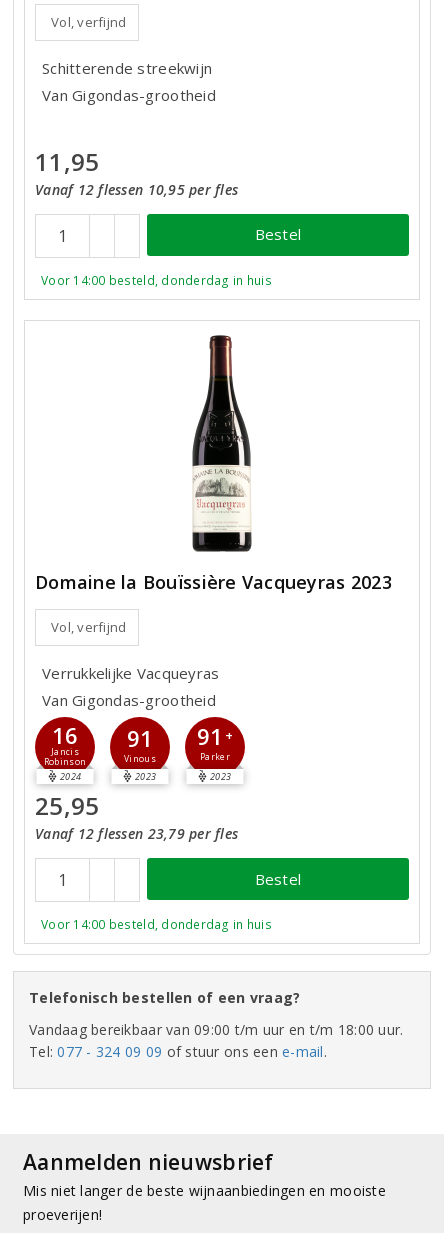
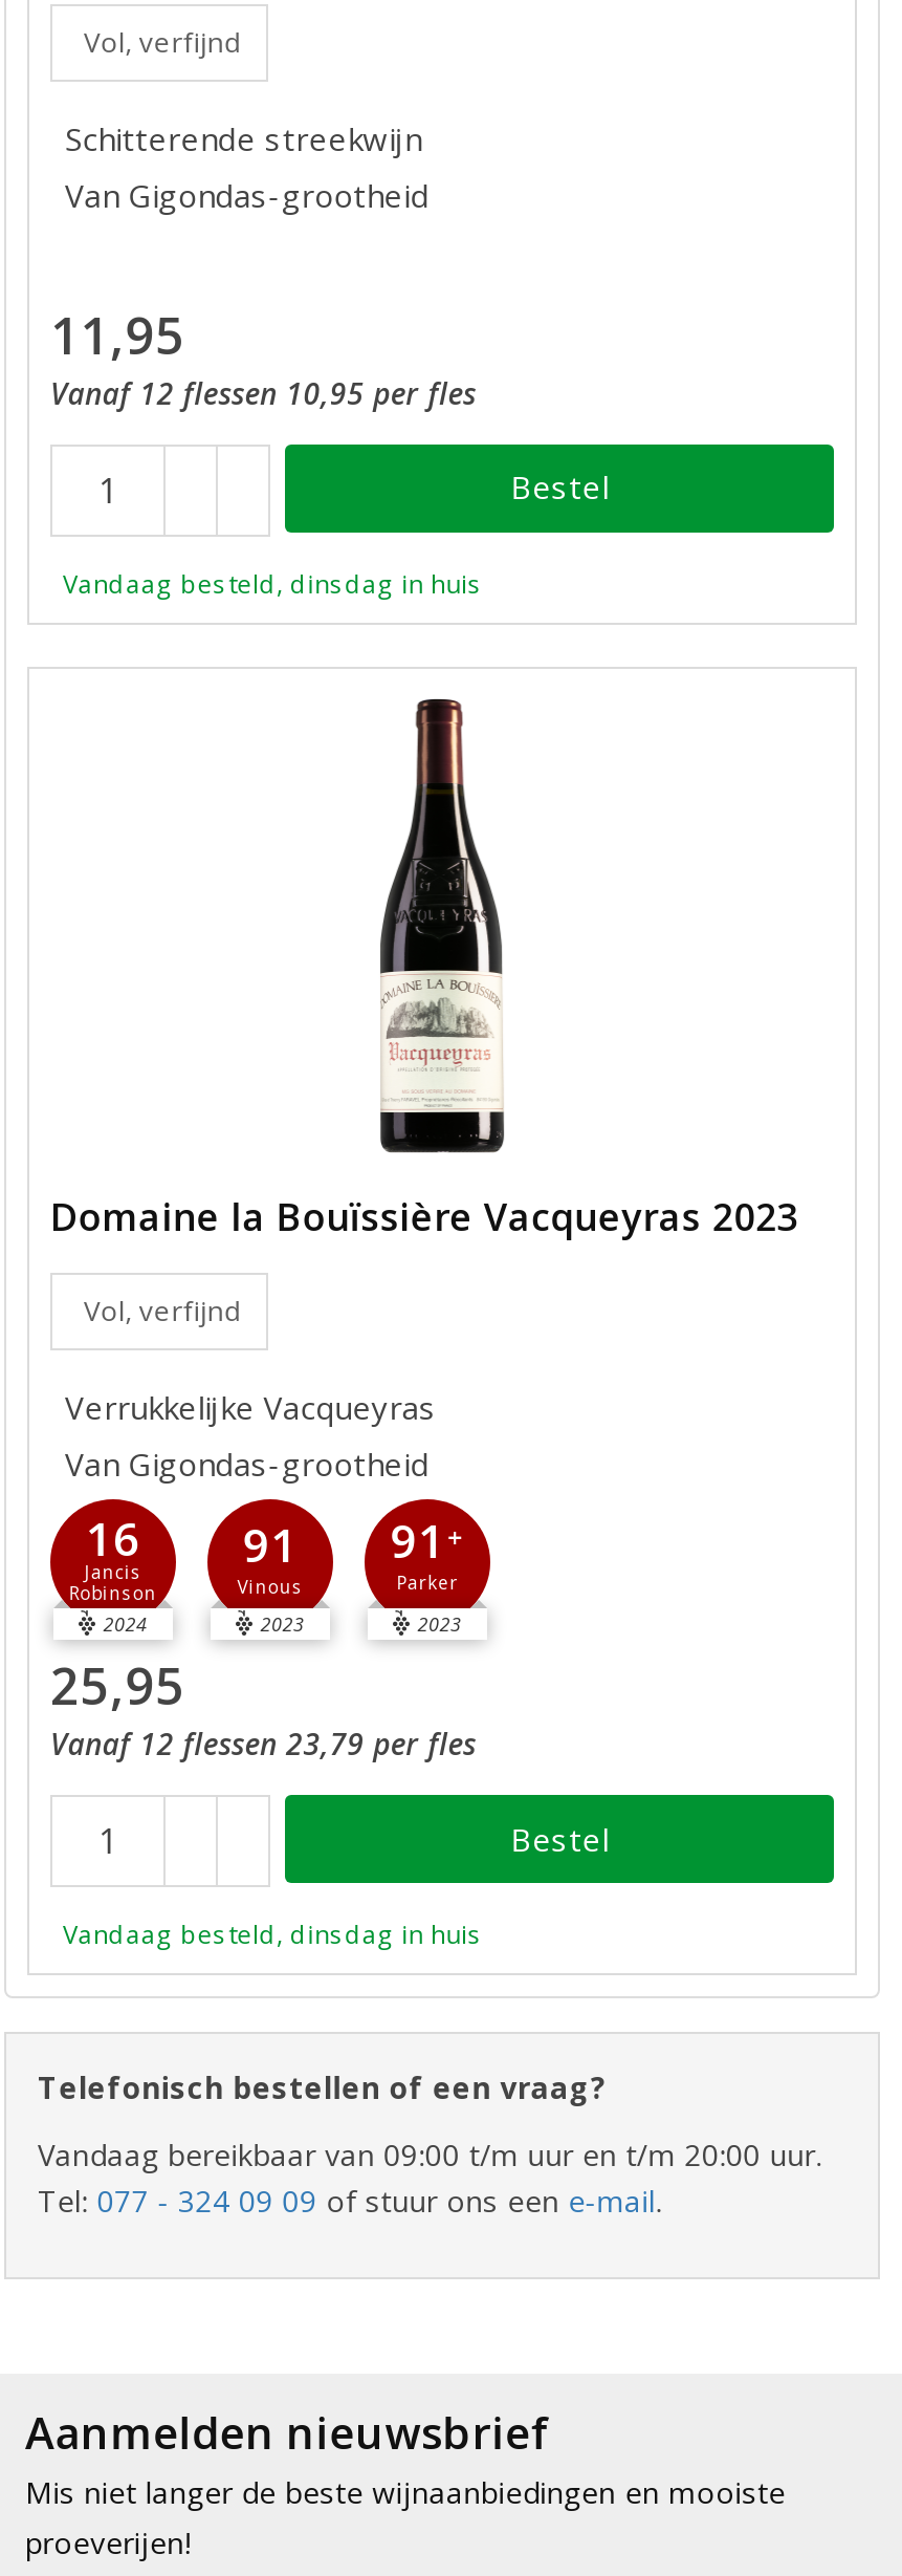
[41,272,272,289] Voor 14:00 besteld, donderdag in huis -> [63,566,483,602] Vandaag besteld, dinsdag in huis
[41,916,272,933] Voor 14:00 besteld, donderdag in huis -> [63,1917,483,1952] Vandaag besteld, dinsdag in huis
[29,1020,403,1039] Vandaag bereikbaar van 09:00 t/m uur en t/m 18:00 uur. -> [38,2135,822,2174] Vandaag bereikbaar van 09:00 t/m uur en t/m 20:00 uur.

